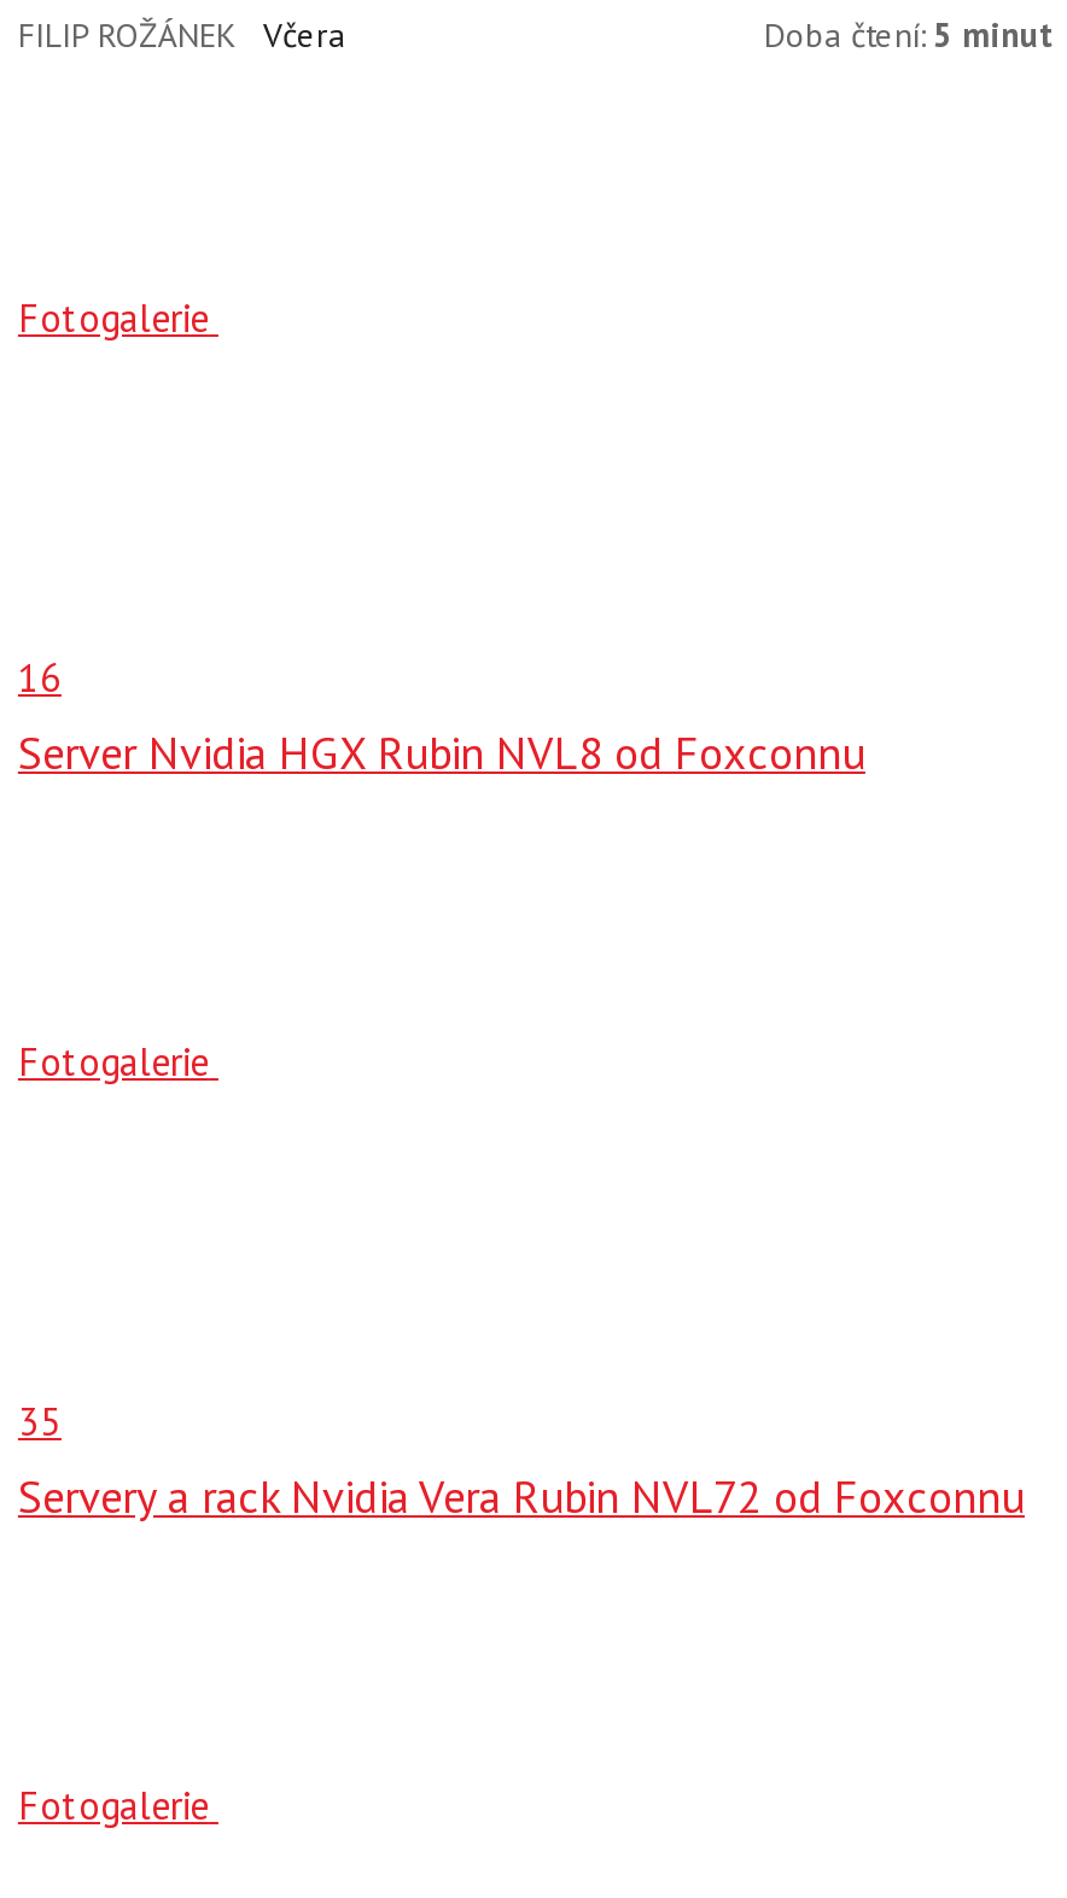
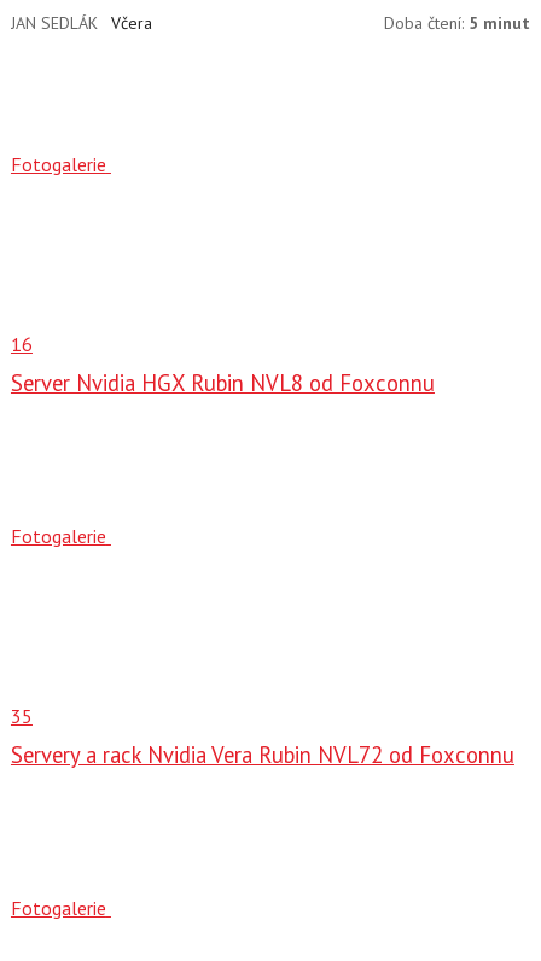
[18,13,235,57] FILIP ROŽÁNEK -> [11,13,98,34] JAN SEDLÁK

